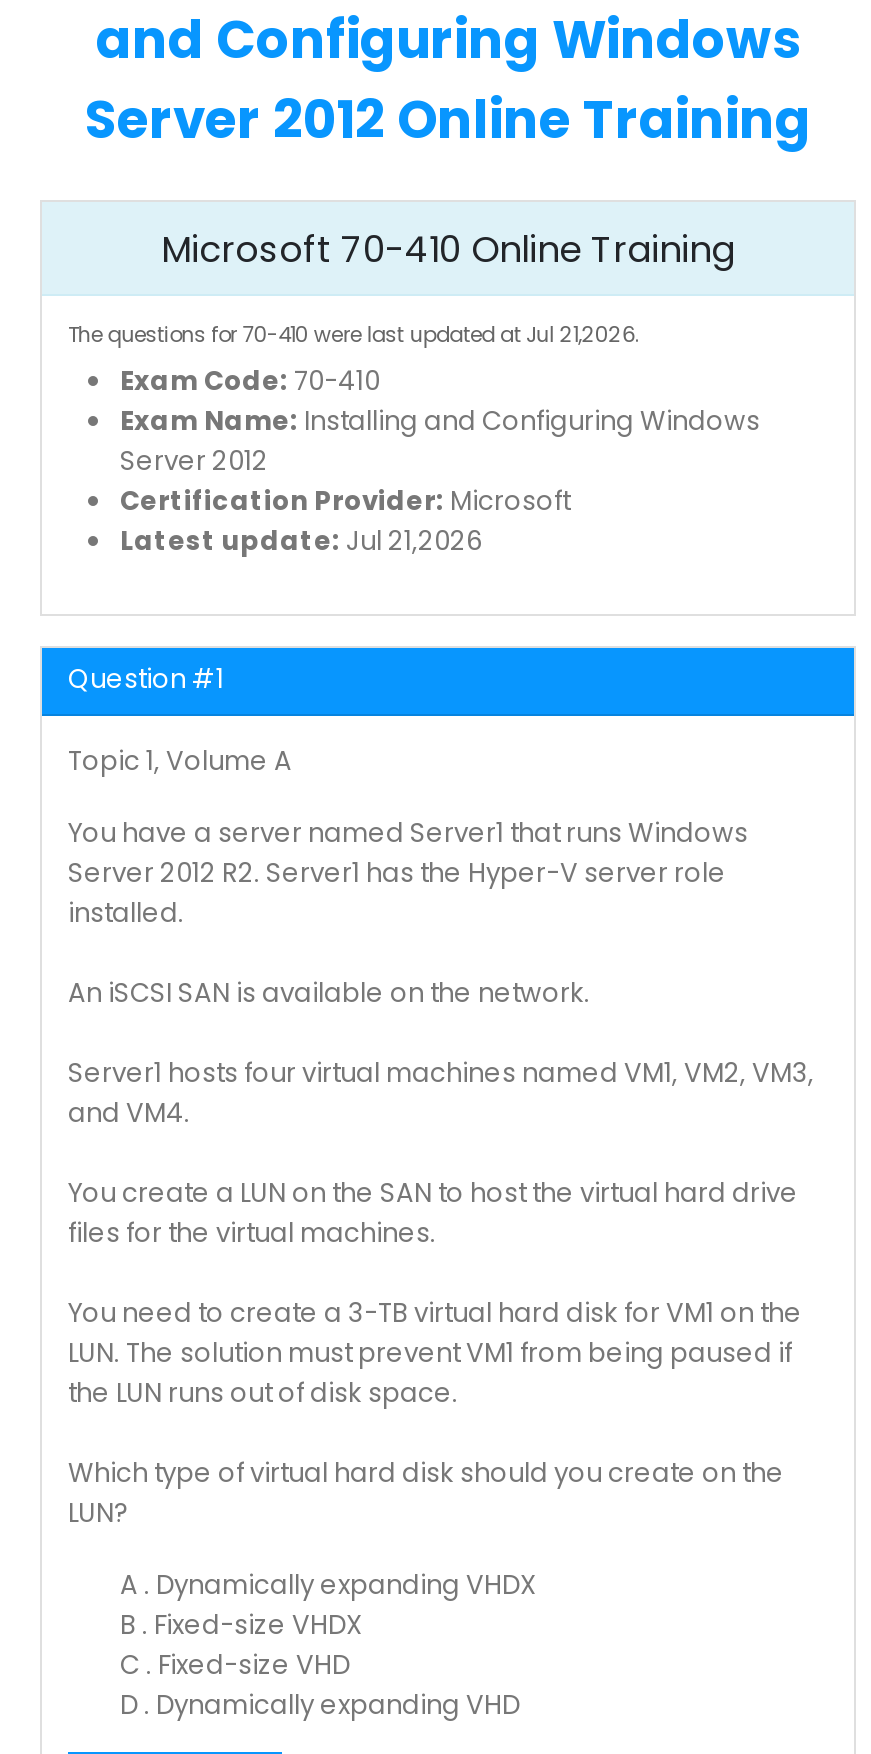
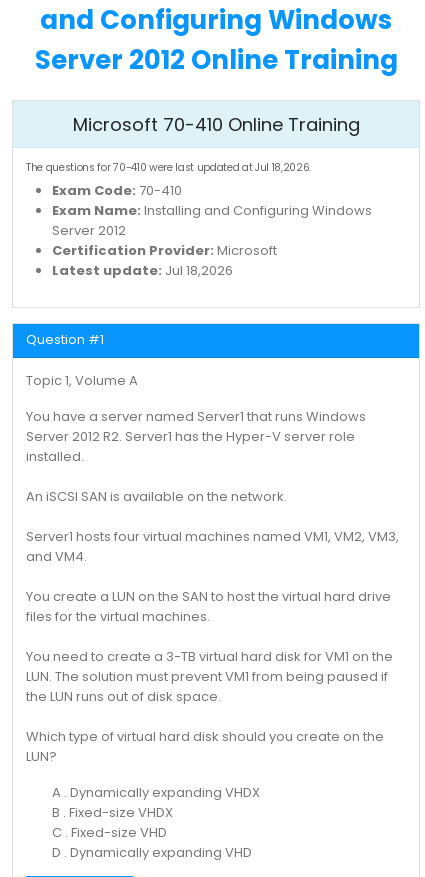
[68,321,638,351] The questions for 70-410 were last updated at Jul 21,2026. -> [26,160,311,175] The questions for 70-410 were last updated at Jul 18,2026.
[120,522,482,560] Latest update: Jul 21,2026 -> [52,261,233,280] Latest update: Jul 18,2026

